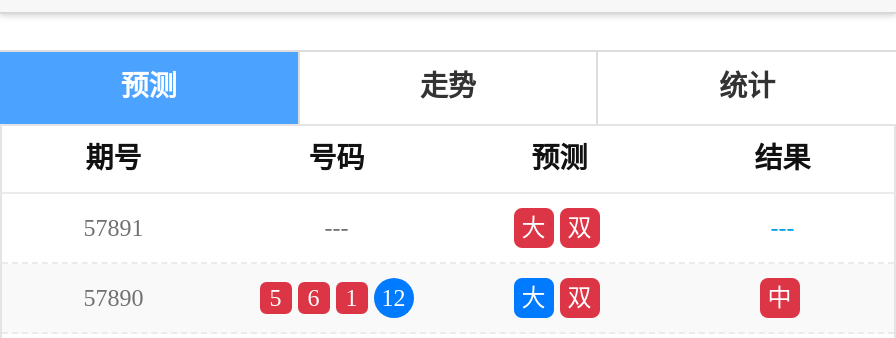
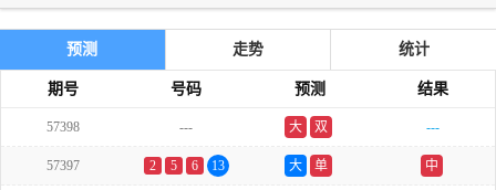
[84,214,144,242] 57891 -> [46,119,79,135] 57398
[84,284,144,312] 57890 -> [46,158,156,173] 57397 | 2
[346,284,406,312] 1 | 12 -> [211,158,225,173] 13
[568,284,592,312] 双 -> [314,158,327,173] 单

